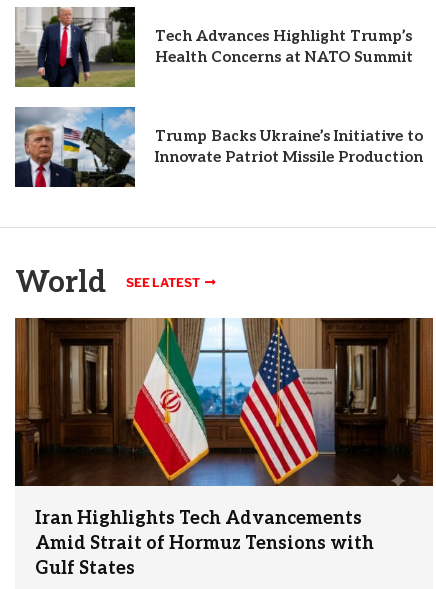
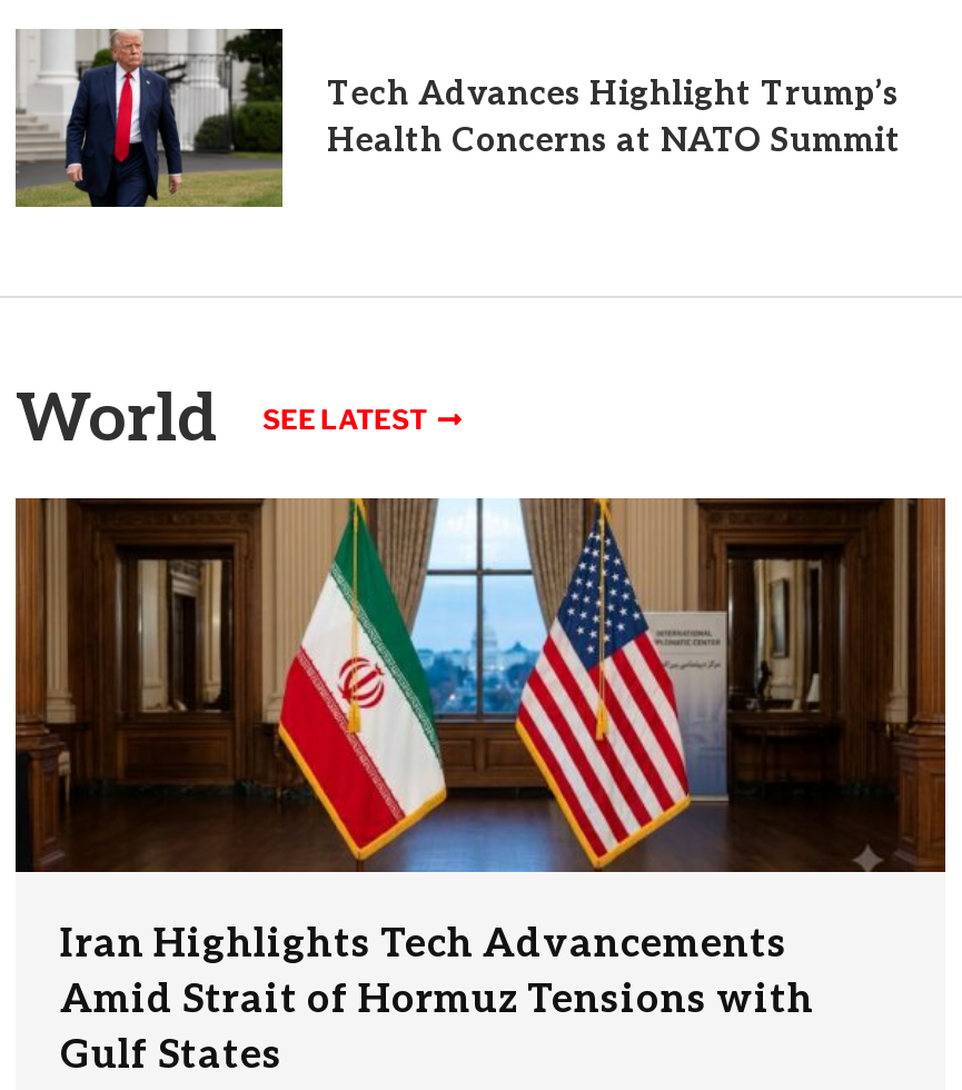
[14,106,423,188] [image] | Trump Backs Ukraine’s Initiative to | Innovate Patriot Missile Production -> none

